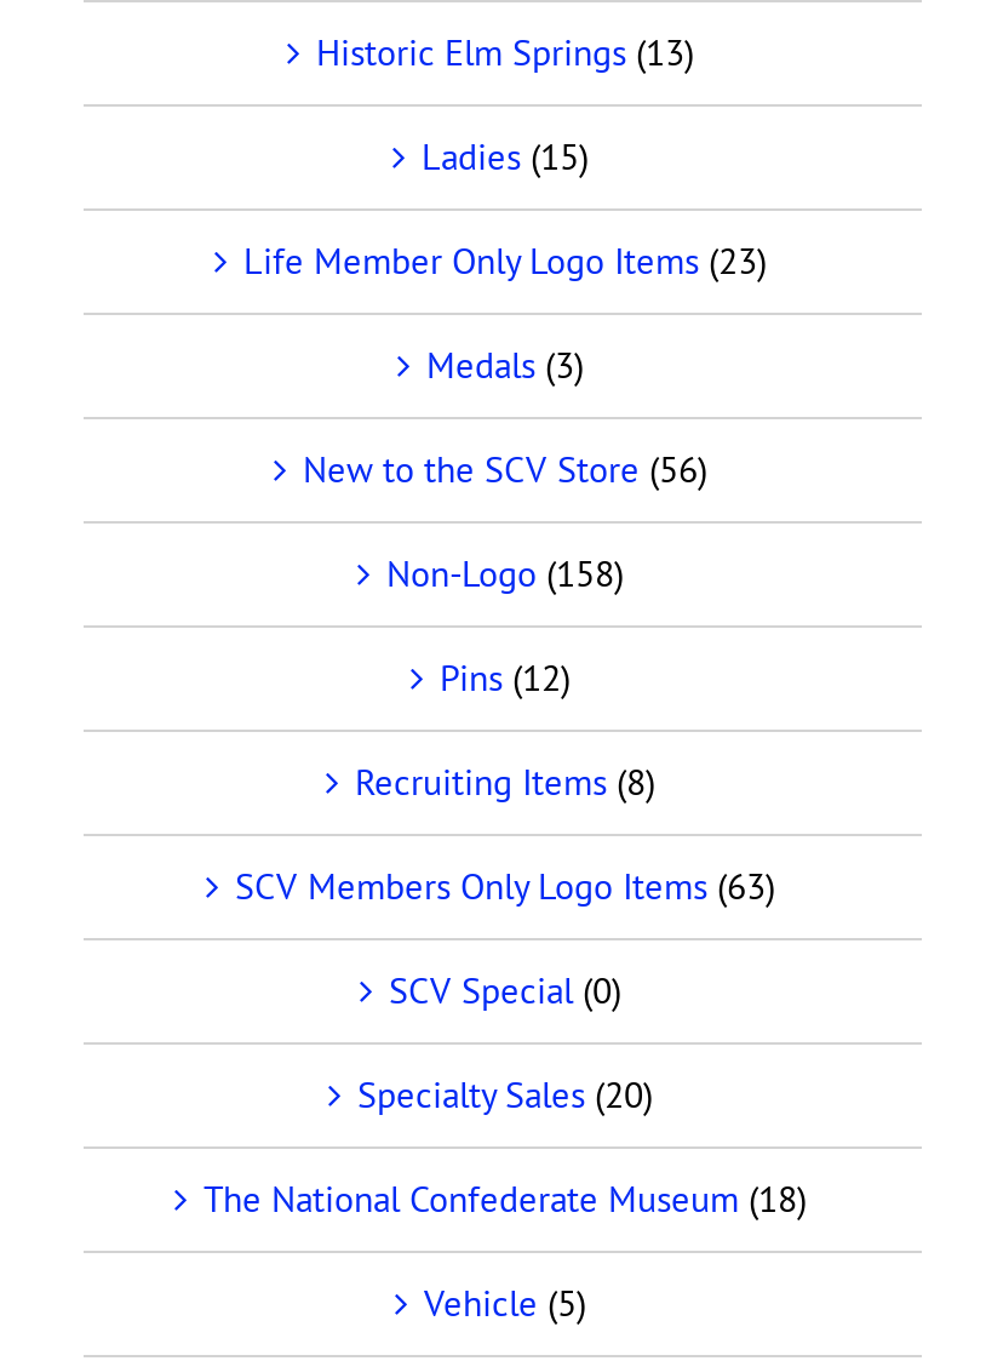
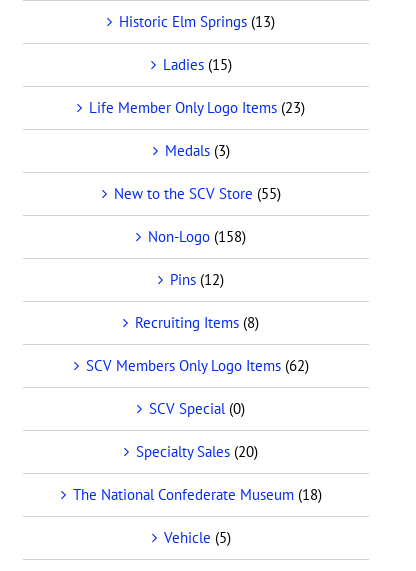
[303,446,707,492] New to the SCV Store (56) -> [113,184,280,203] New to the SCV Store (55)
[235,863,775,909] SCV Members Only Logo Items (63) -> [85,356,308,375] SCV Members Only Logo Items (62)

